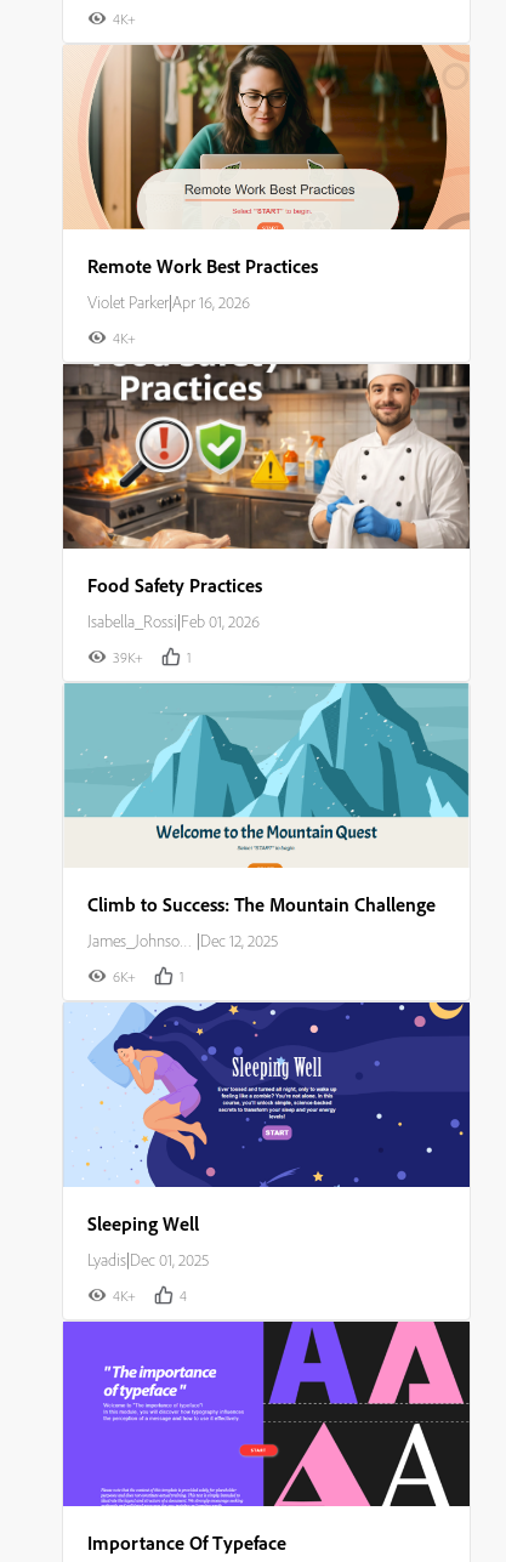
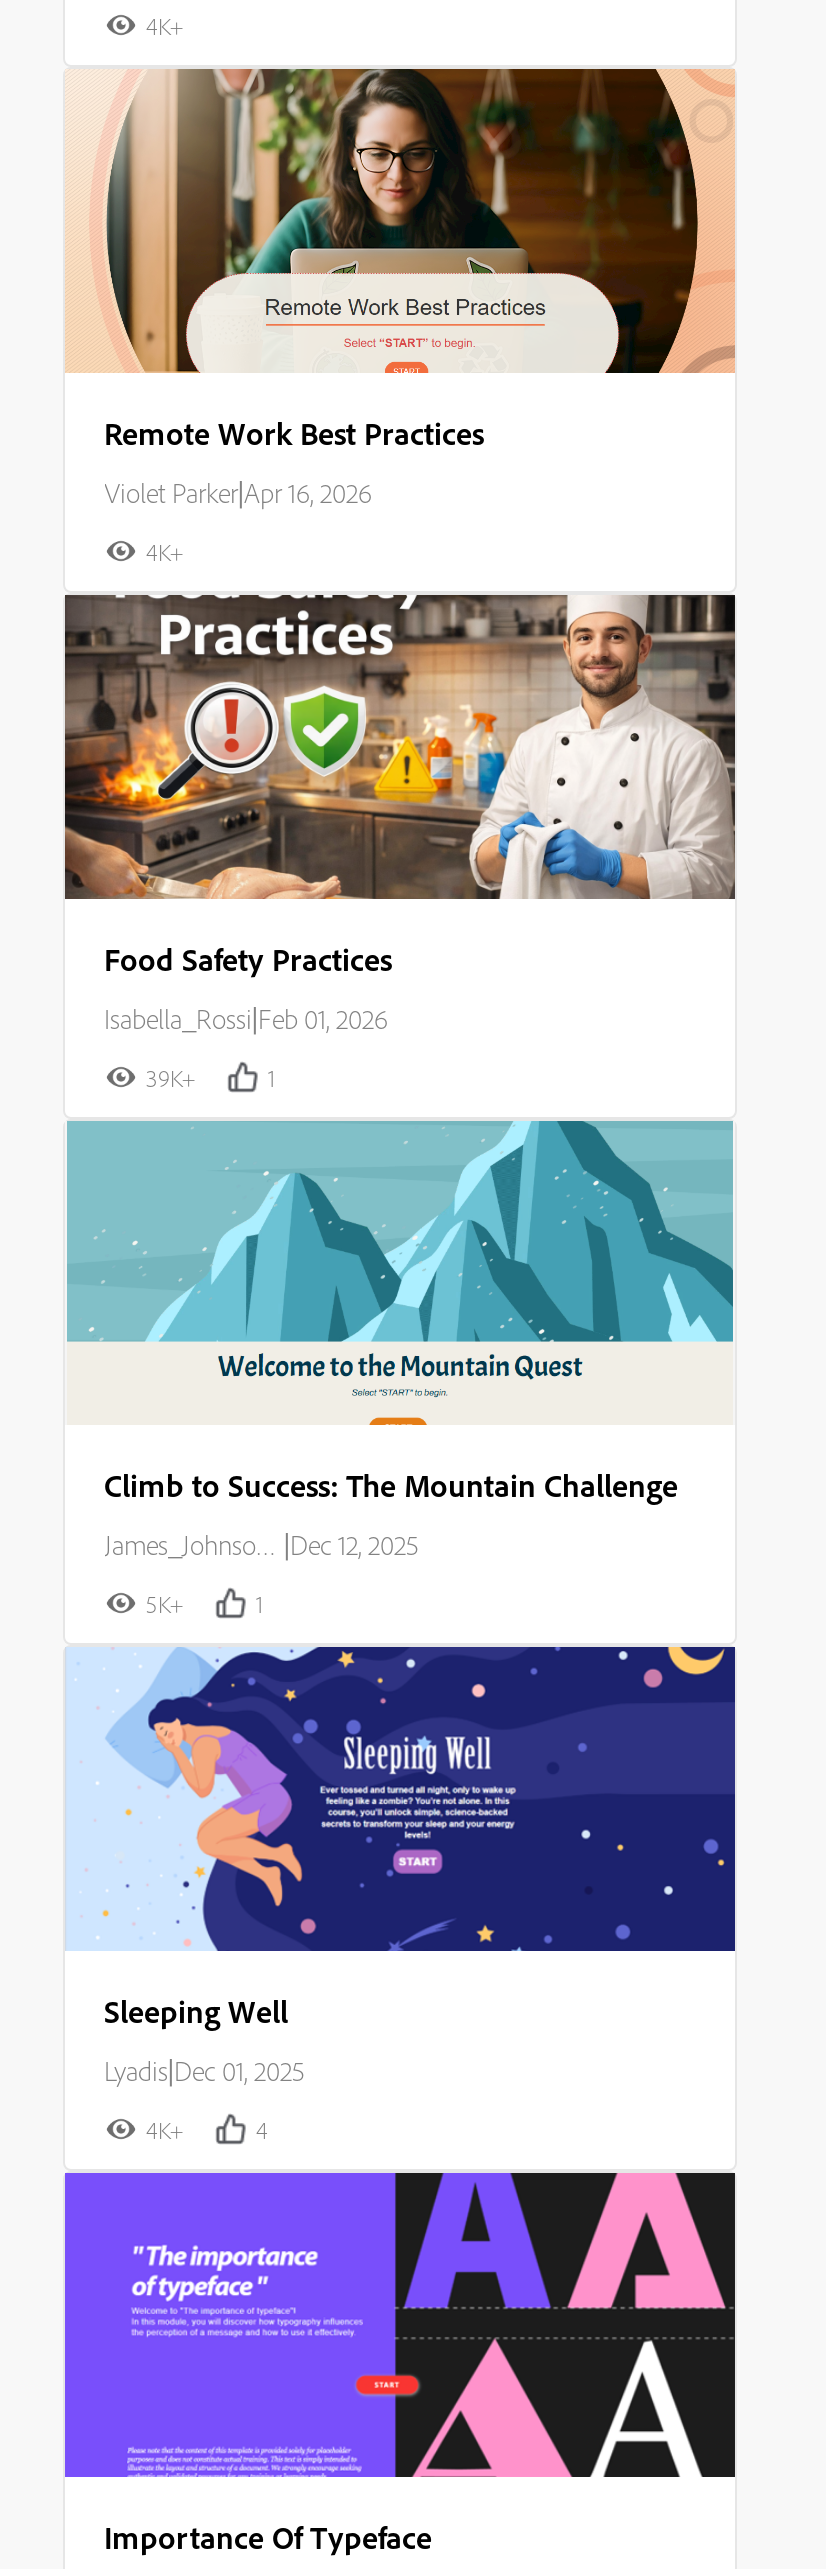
[112,967,135,986] 6K+ -> [146,1589,184,1619] 5K+

